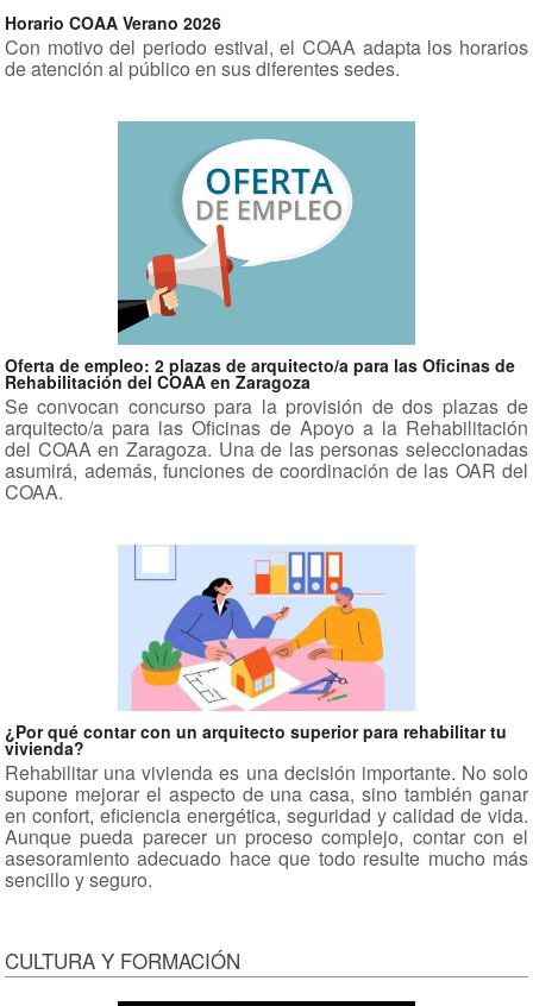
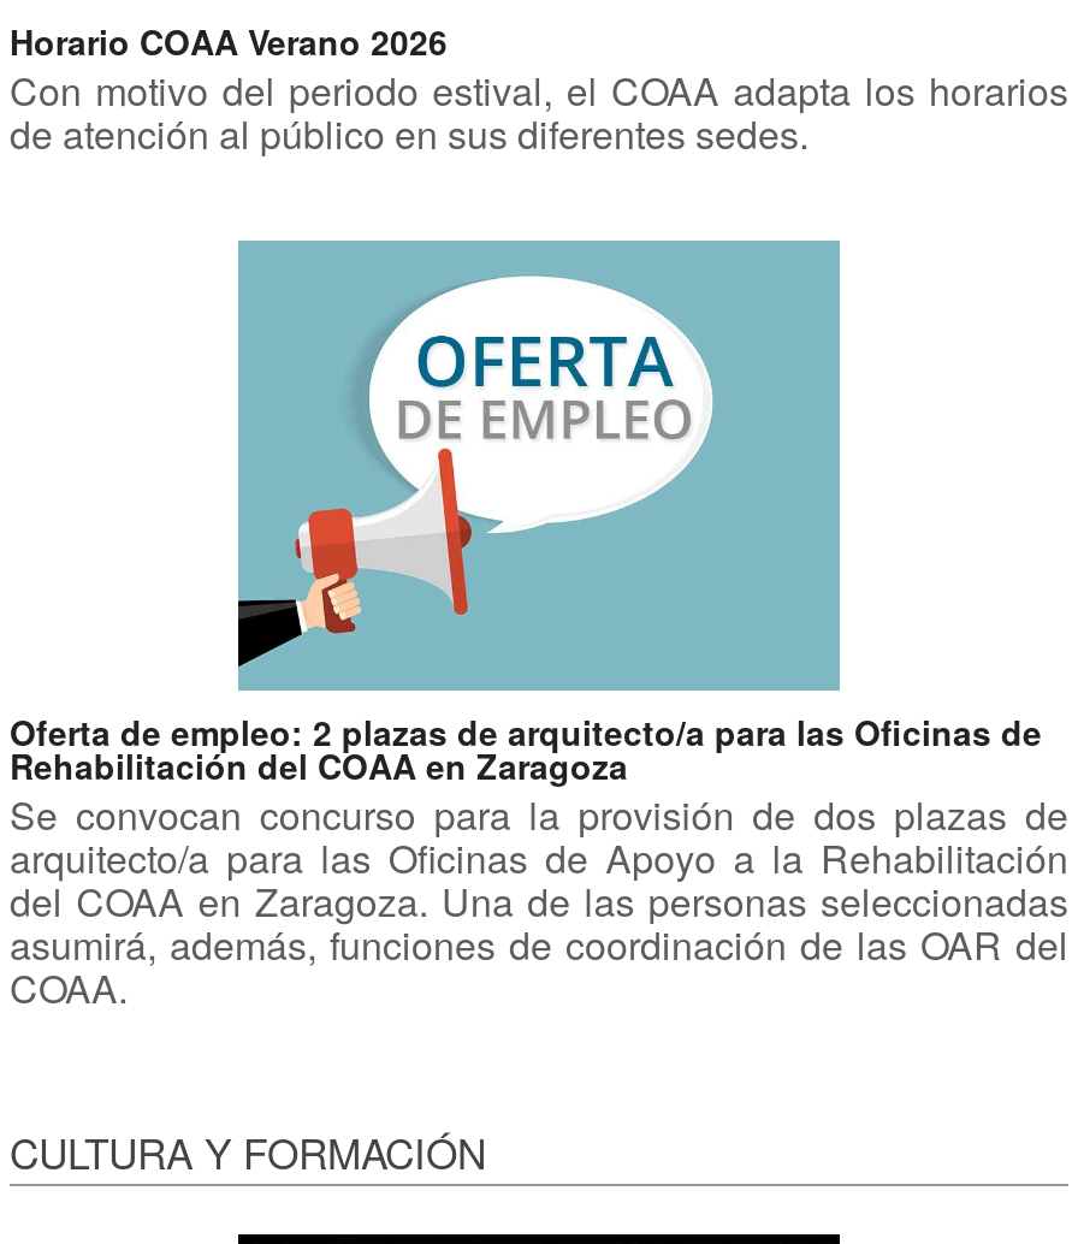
[5,545,528,894] [image] | ¿Por qué contar con un arquitecto superior para rehabilitar tu | vivienda? | Rehabilitar una vivienda es una decisión importante. No solo | supone mejorar el aspecto de una casa, sino también ganar | en confort, eficiencia energética, seguridad y calidad de vida. | Aunque pueda parecer un proceso complejo, contar con el | asesoramiento adecuado hace que todo resulte mucho más | sencillo y seguro. -> none

